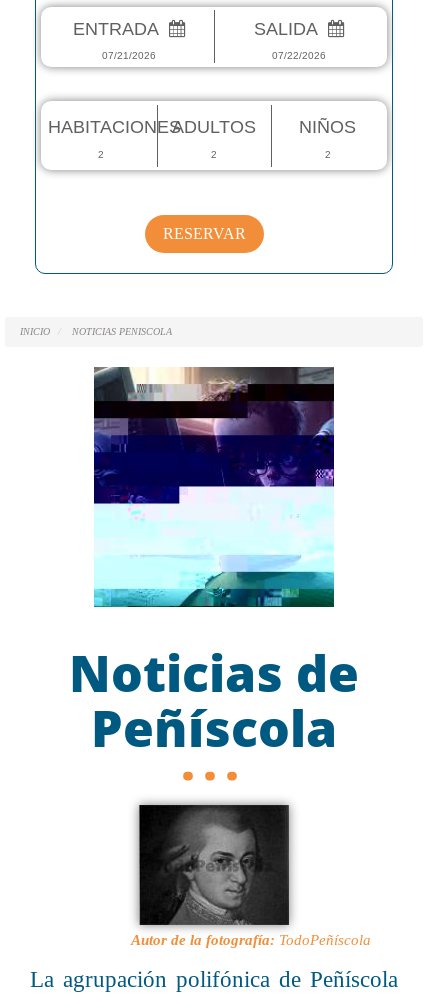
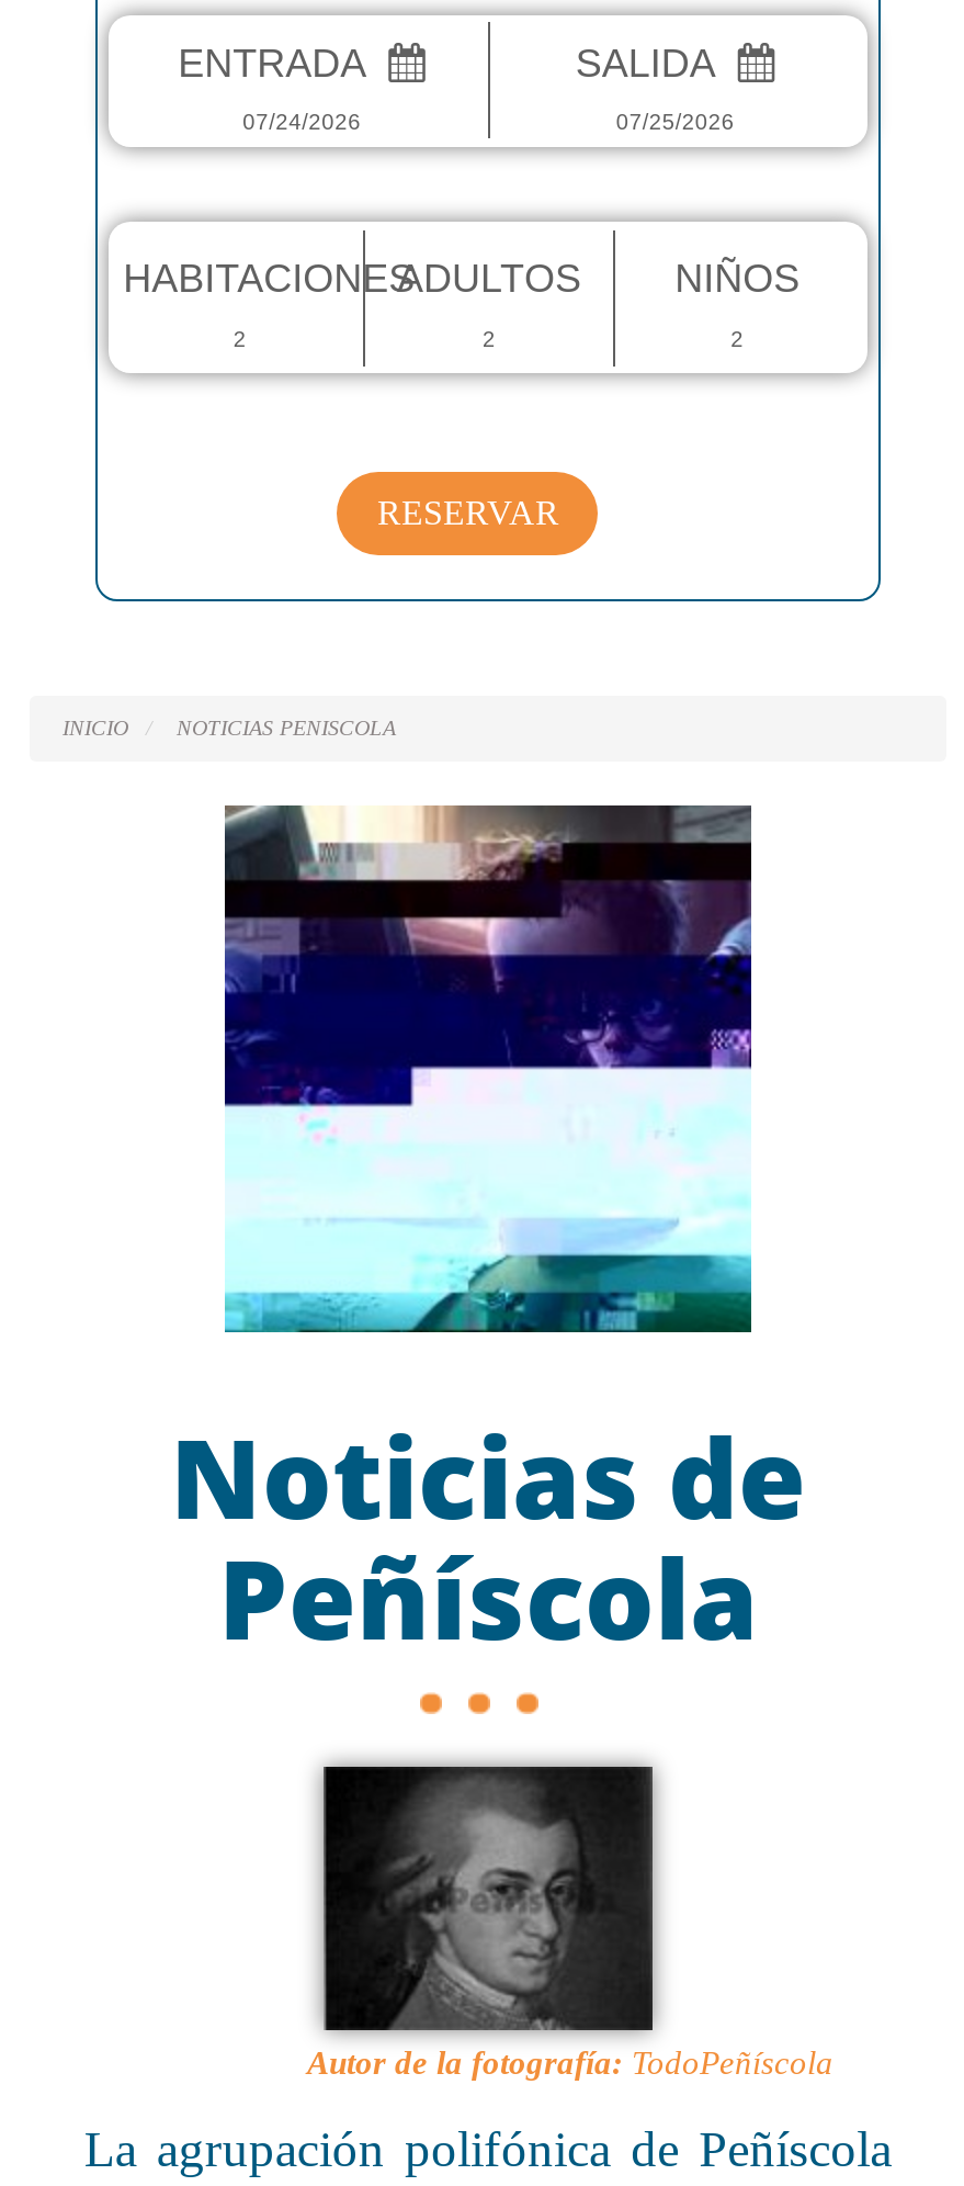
[102,50,156,61] 07/21/2026 -> [243,111,361,135] 07/24/2026
[272,50,326,61] 07/22/2026 -> [616,111,734,135] 07/25/2026

